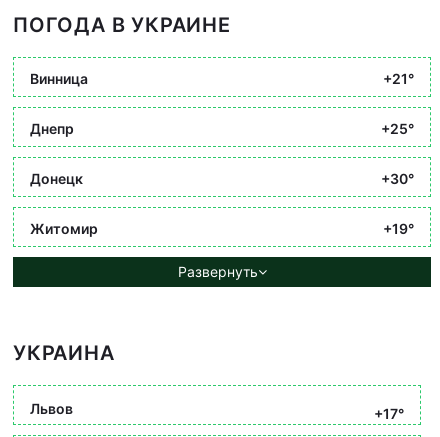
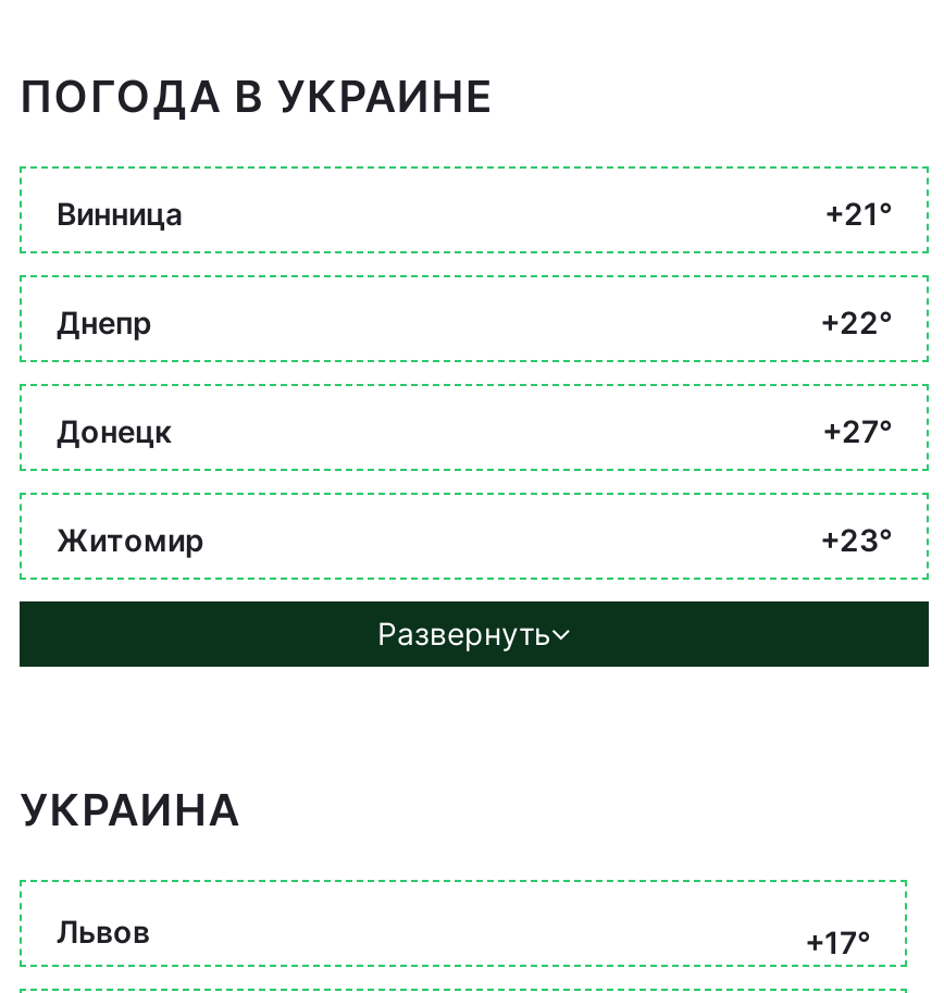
[381,119,414,136] +25° -> [820,302,892,339] +22°
[381,169,414,186] +30° -> [822,411,892,448] +27°
[383,219,414,236] +19° -> [820,520,892,557] +23°

